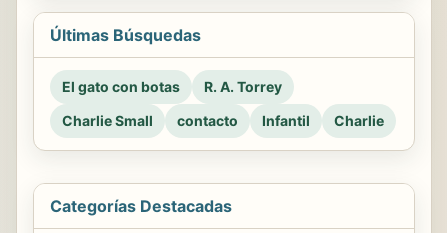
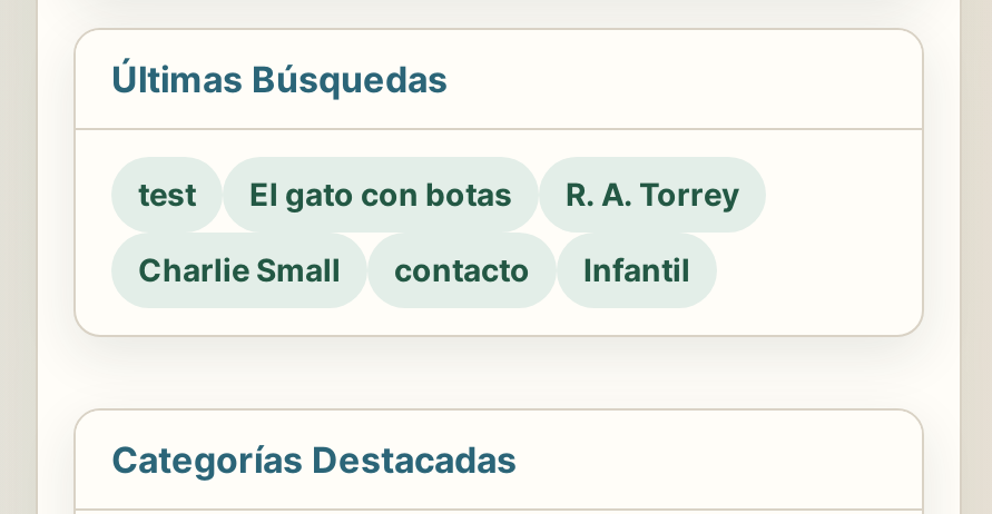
none -> [138,174,196,211] test
[334,112,384,129] Charlie -> none

